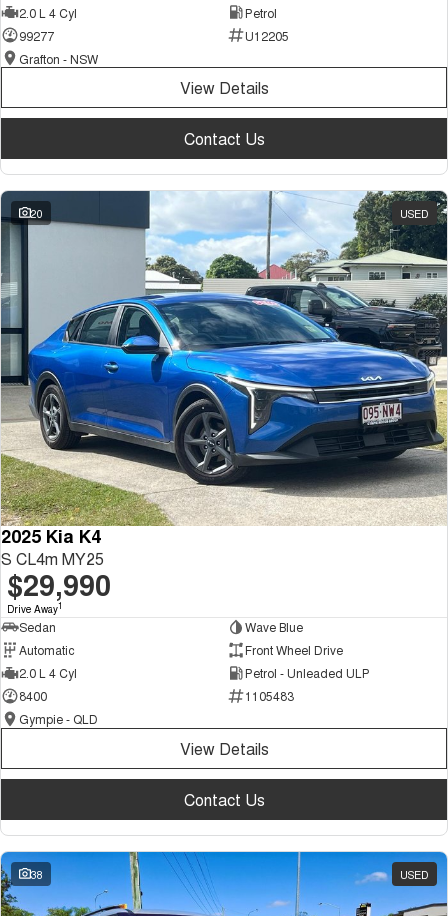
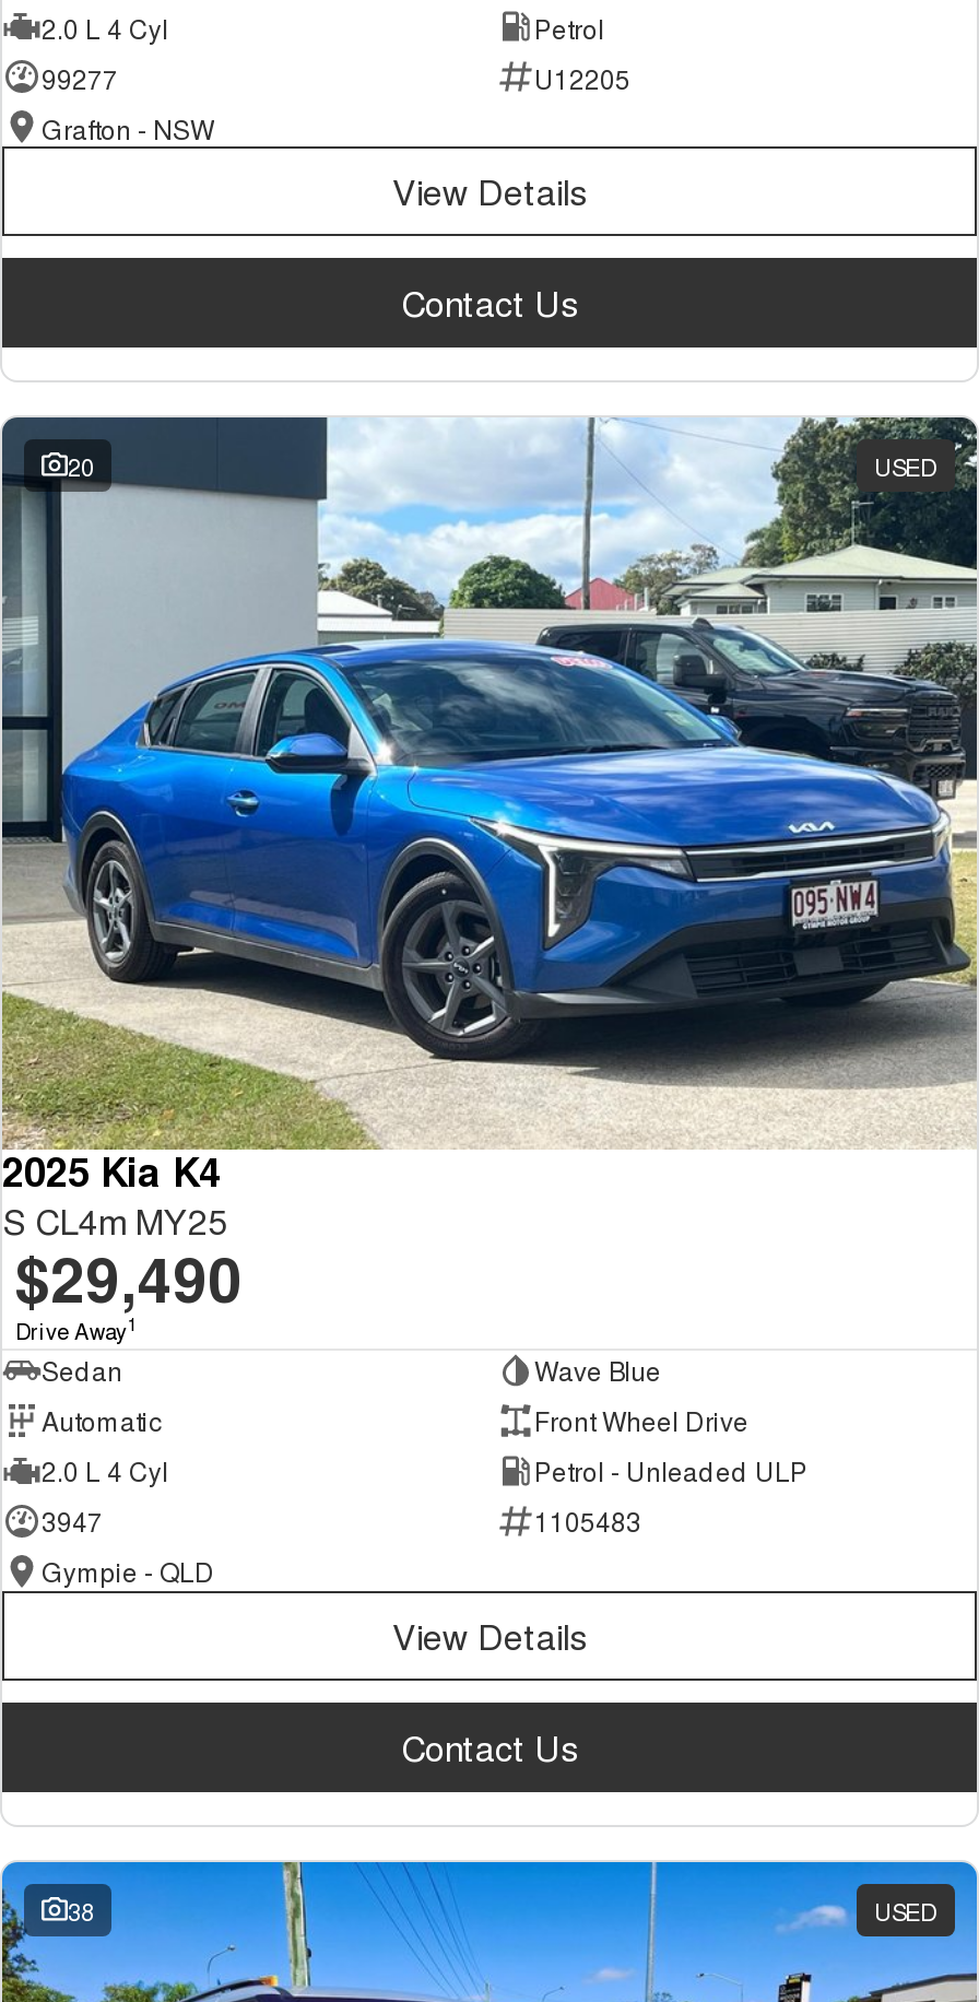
[7,564,111,605] $29,990 -> [15,1232,243,1322] $29,490
[19,687,47,704] 8400 -> [42,1502,103,1539] 3947

